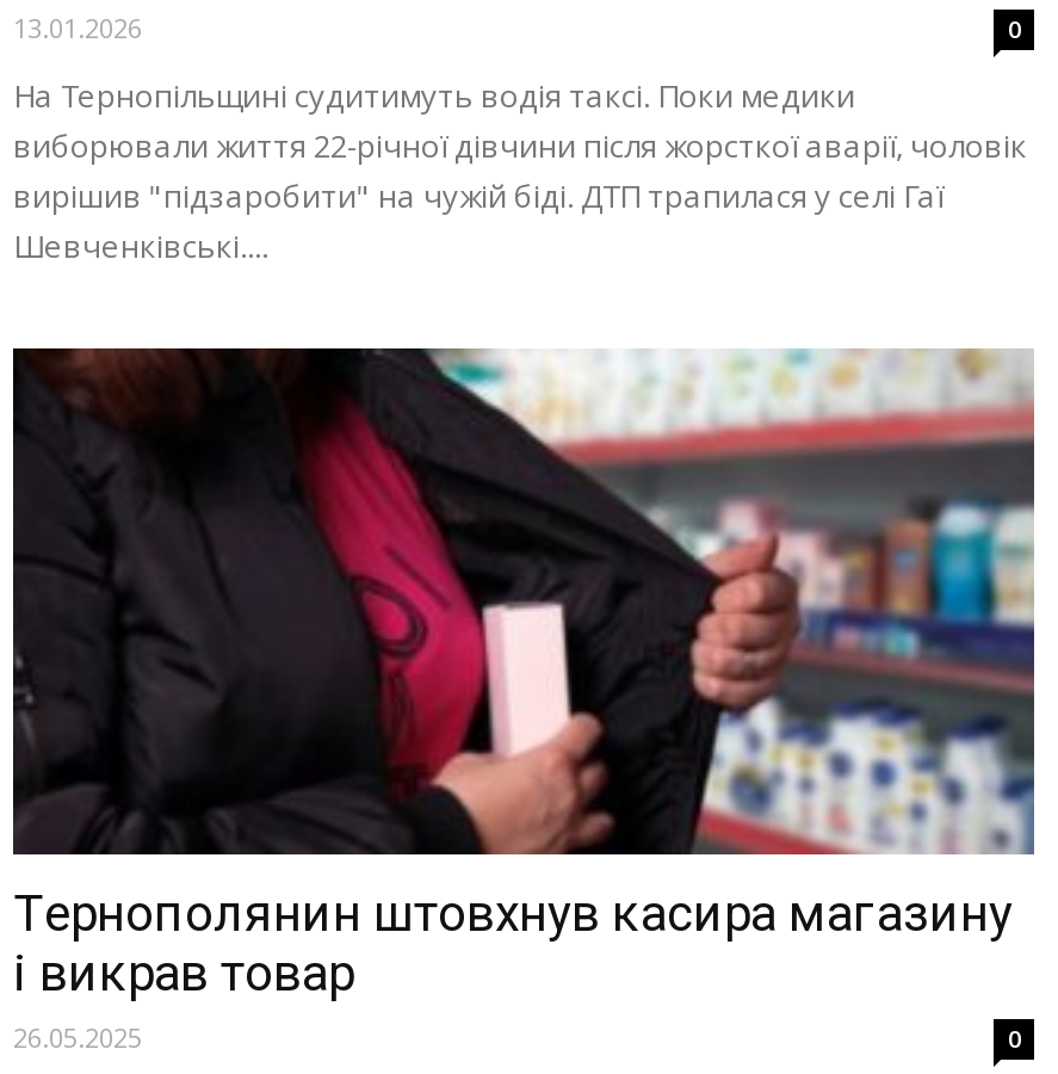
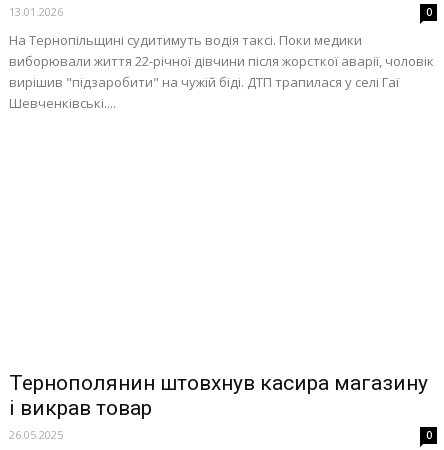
[11,346,1037,857] [image] -> none

